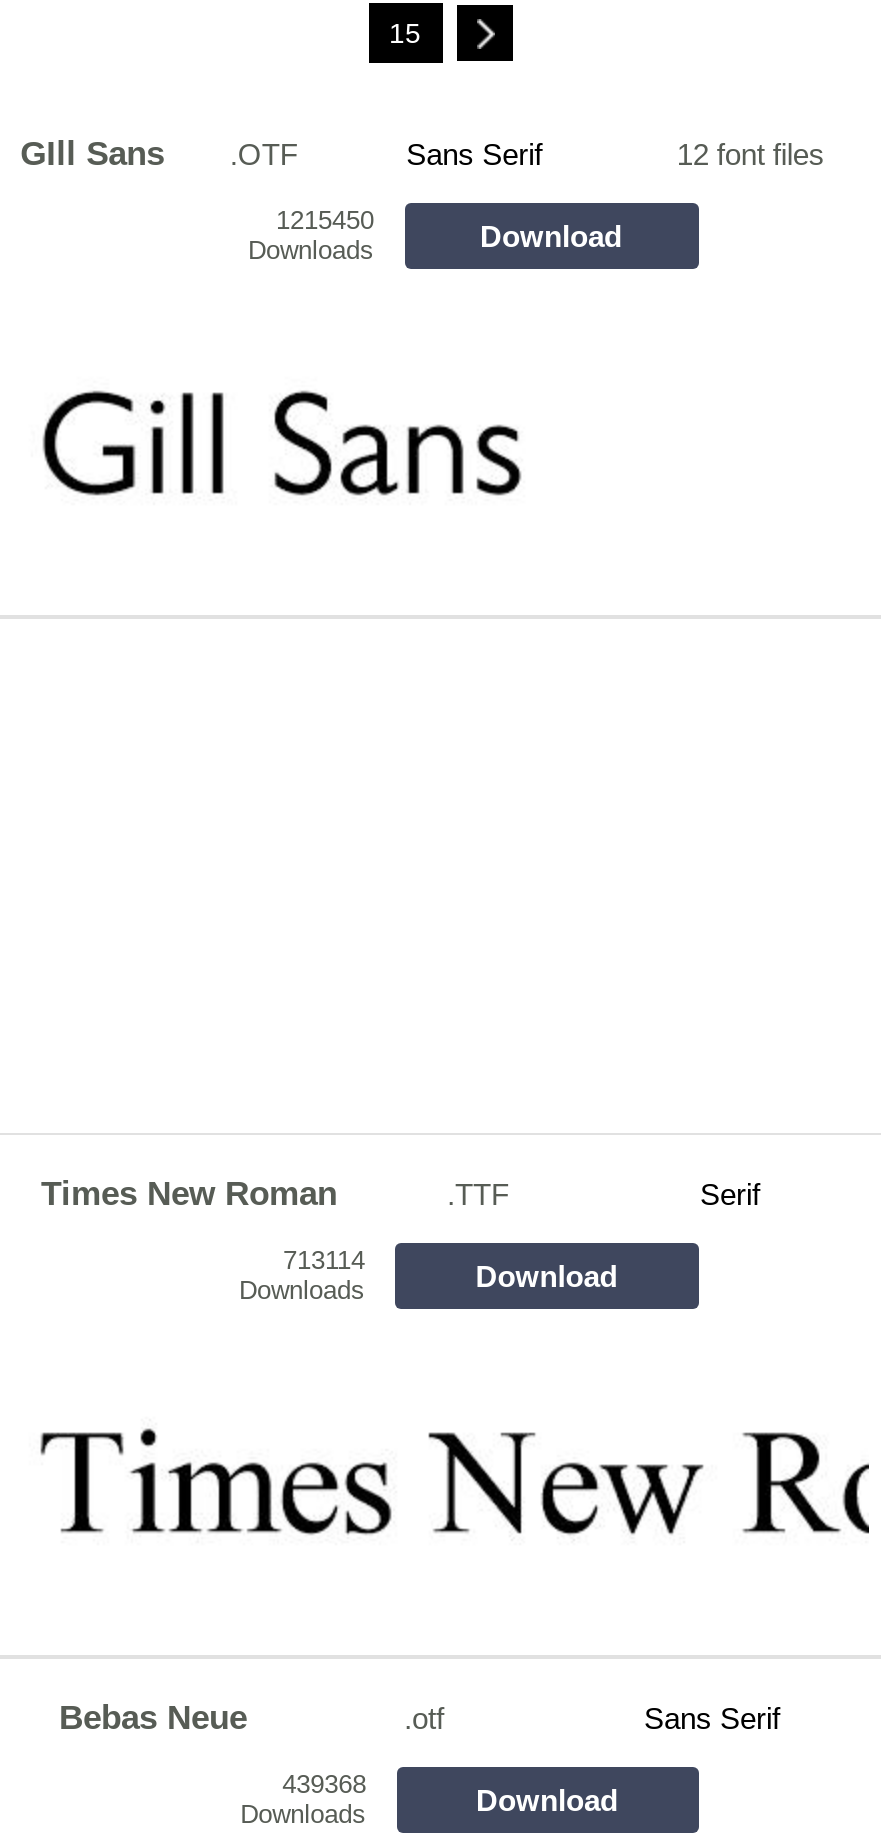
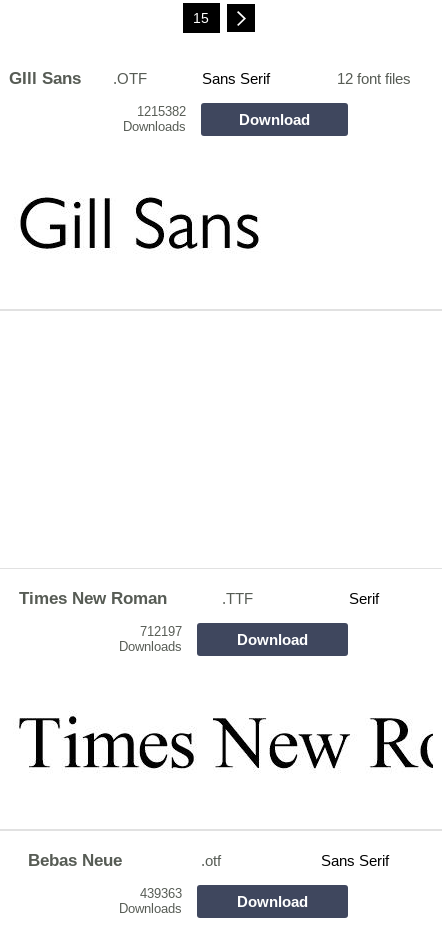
[276,205,374,235] 1215450 -> [136,104,185,119] 1215382
[283,1245,365,1275] 713114 -> [140,624,182,639] 712197
[282,1769,366,1799] 439368 -> [140,886,182,901] 439363

